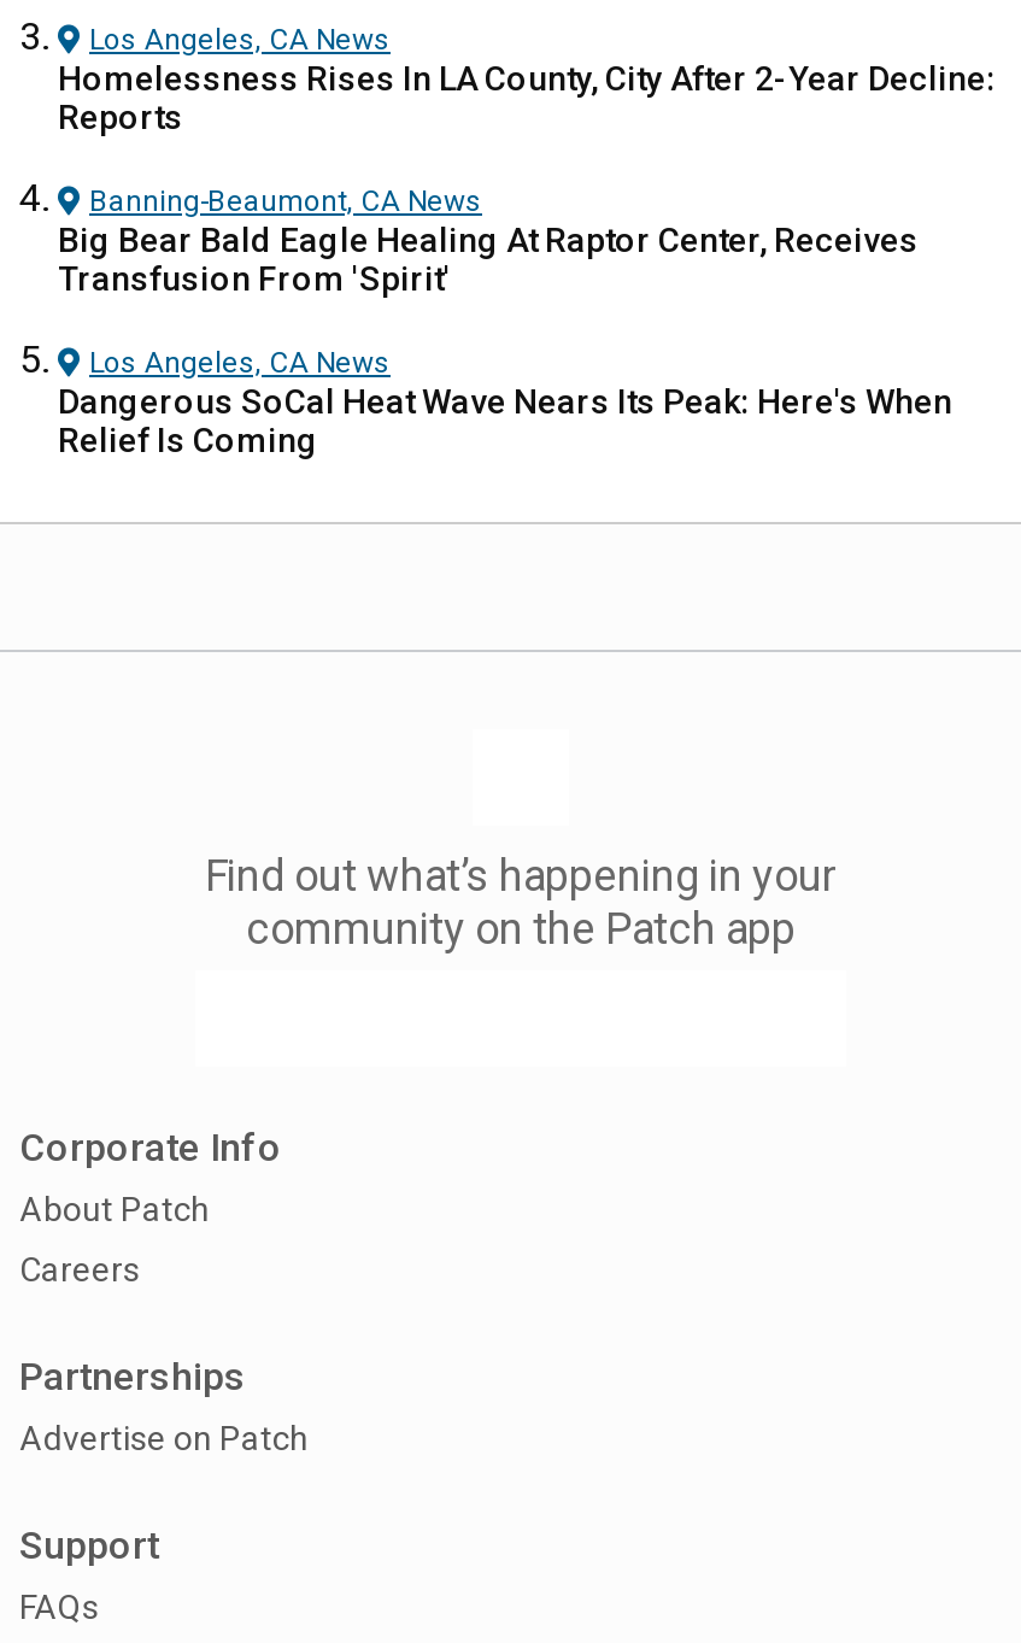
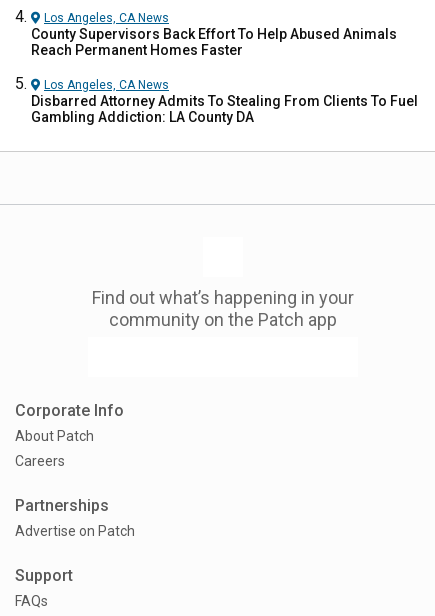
[58,59,996,298] Homelessness Rises In LA County, City After 2-Year Decline: | Reports | Banning-Beaumont, CA News | Big Bear Bald Eagle Healing At Raptor Center, Receives | Transfusion From 'Spirit' -> [31,26,397,58] County Supervisors Back Effort To Help Abused Animals | Reach Permanent Homes Faster
[58,382,952,459] Dangerous SoCal Heat Wave Nears Its Peak: Here's When | Relief Is Coming -> [31,93,418,125] Disbarred Attorney Admits To Stealing From Clients To Fuel | Gambling Addiction: LA County DA

